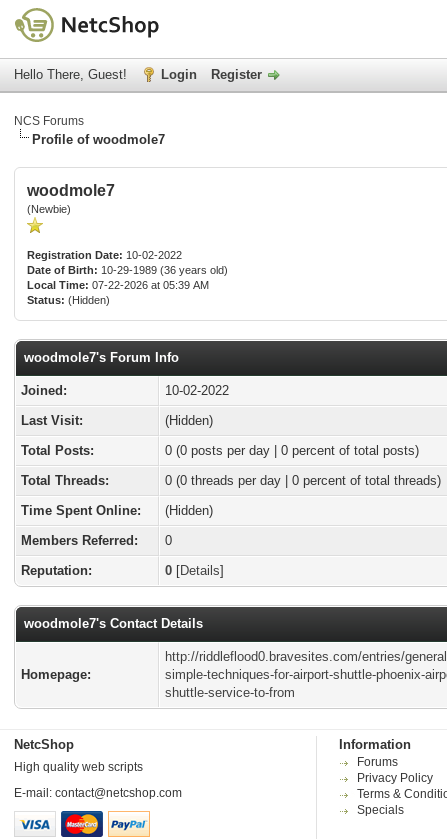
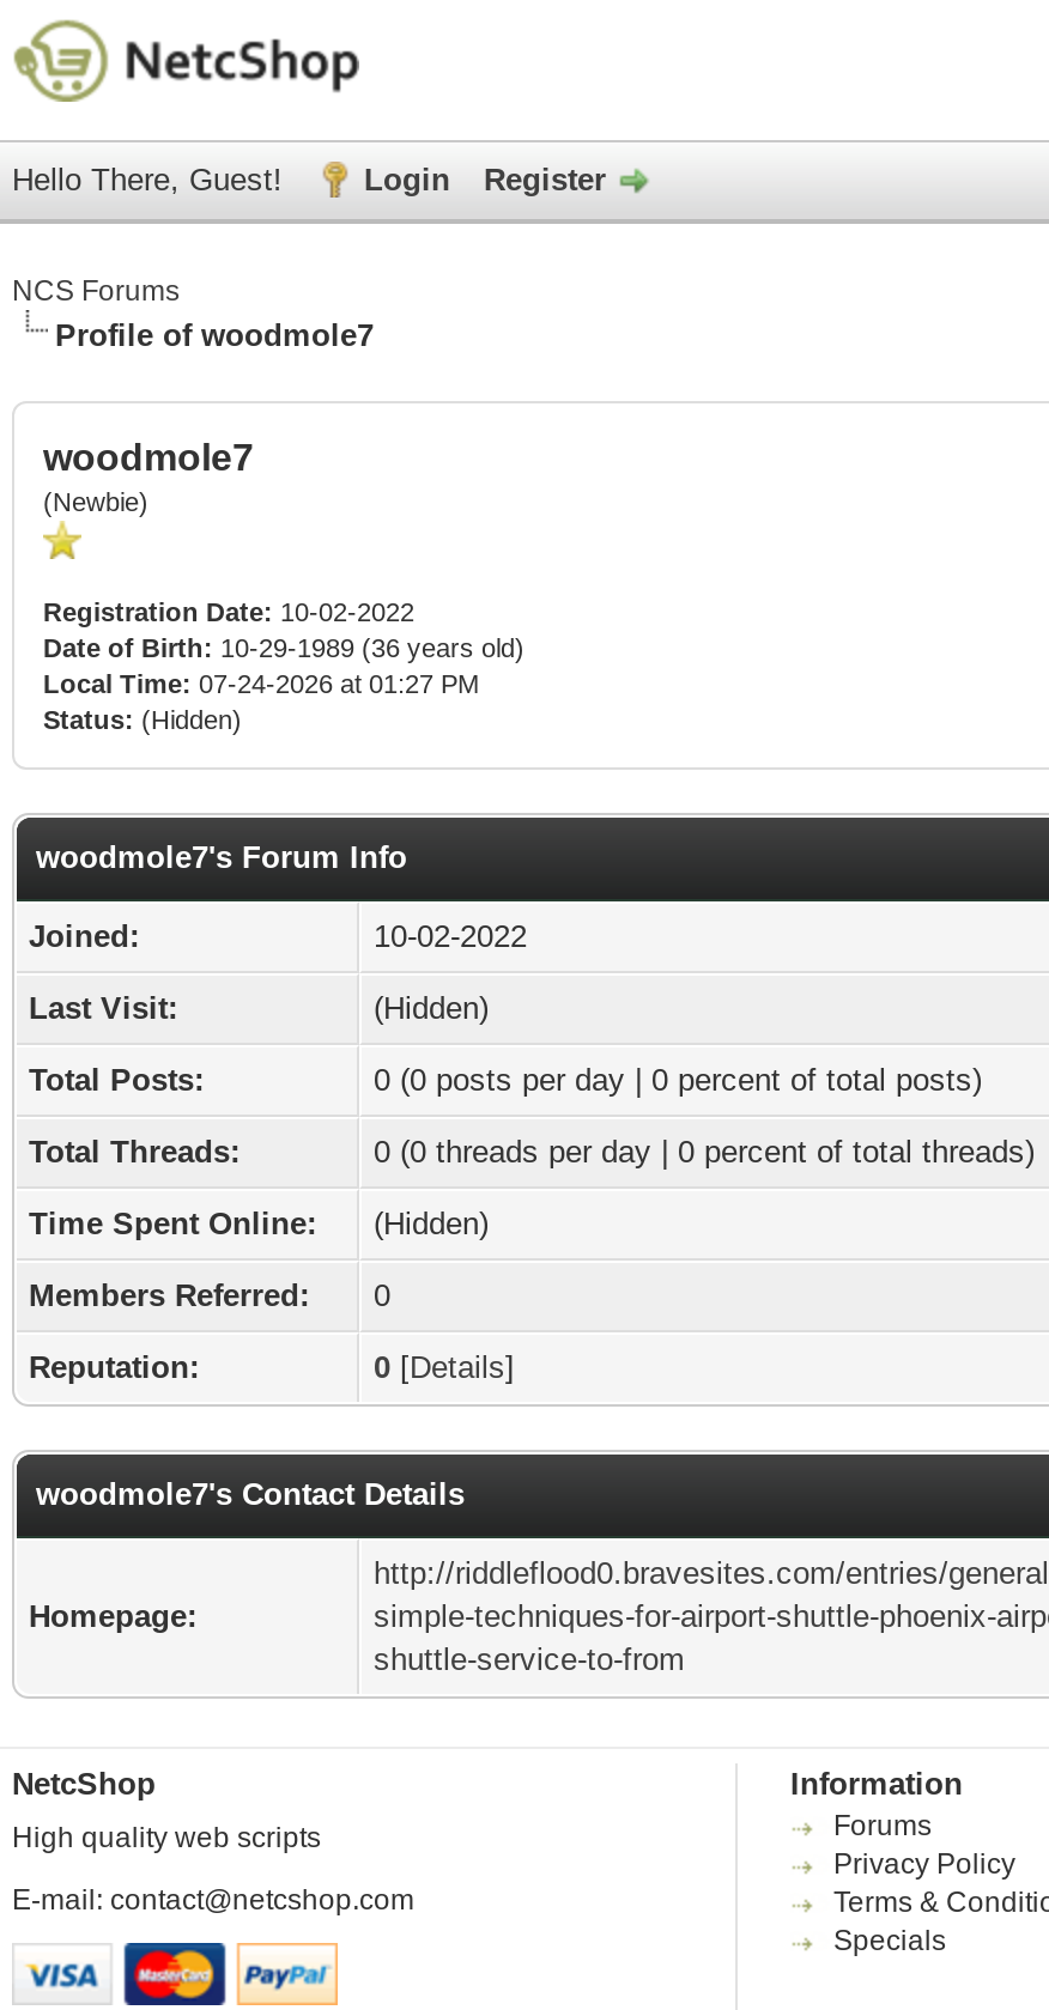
[27,279,209,291] Local Time: 07-22-2026 at 05:39 AM -> [43,669,479,698] Local Time: 07-24-2026 at 01:27 PM

